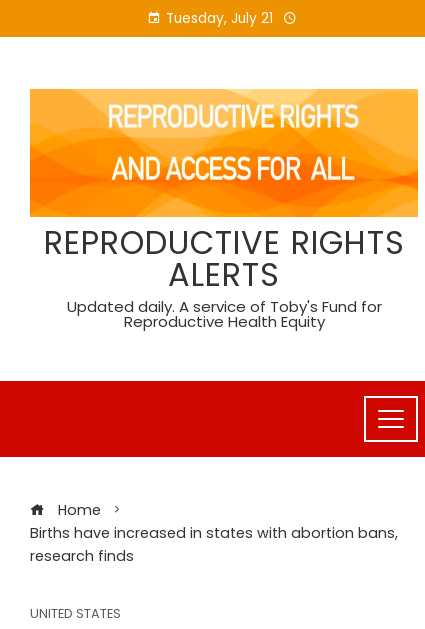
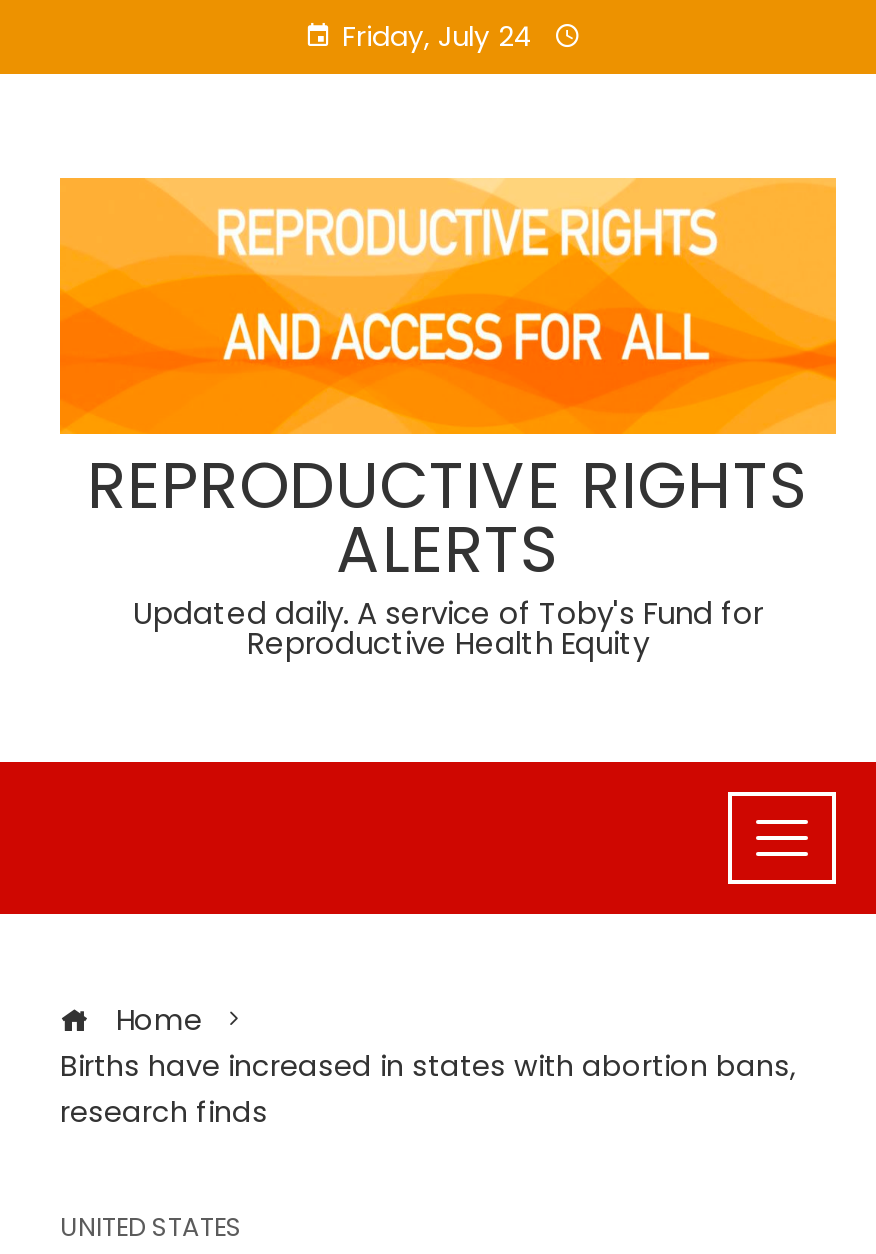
[165,9,272,28] Tuesday, July 21 -> [342,18,534,56] Friday, July 24

